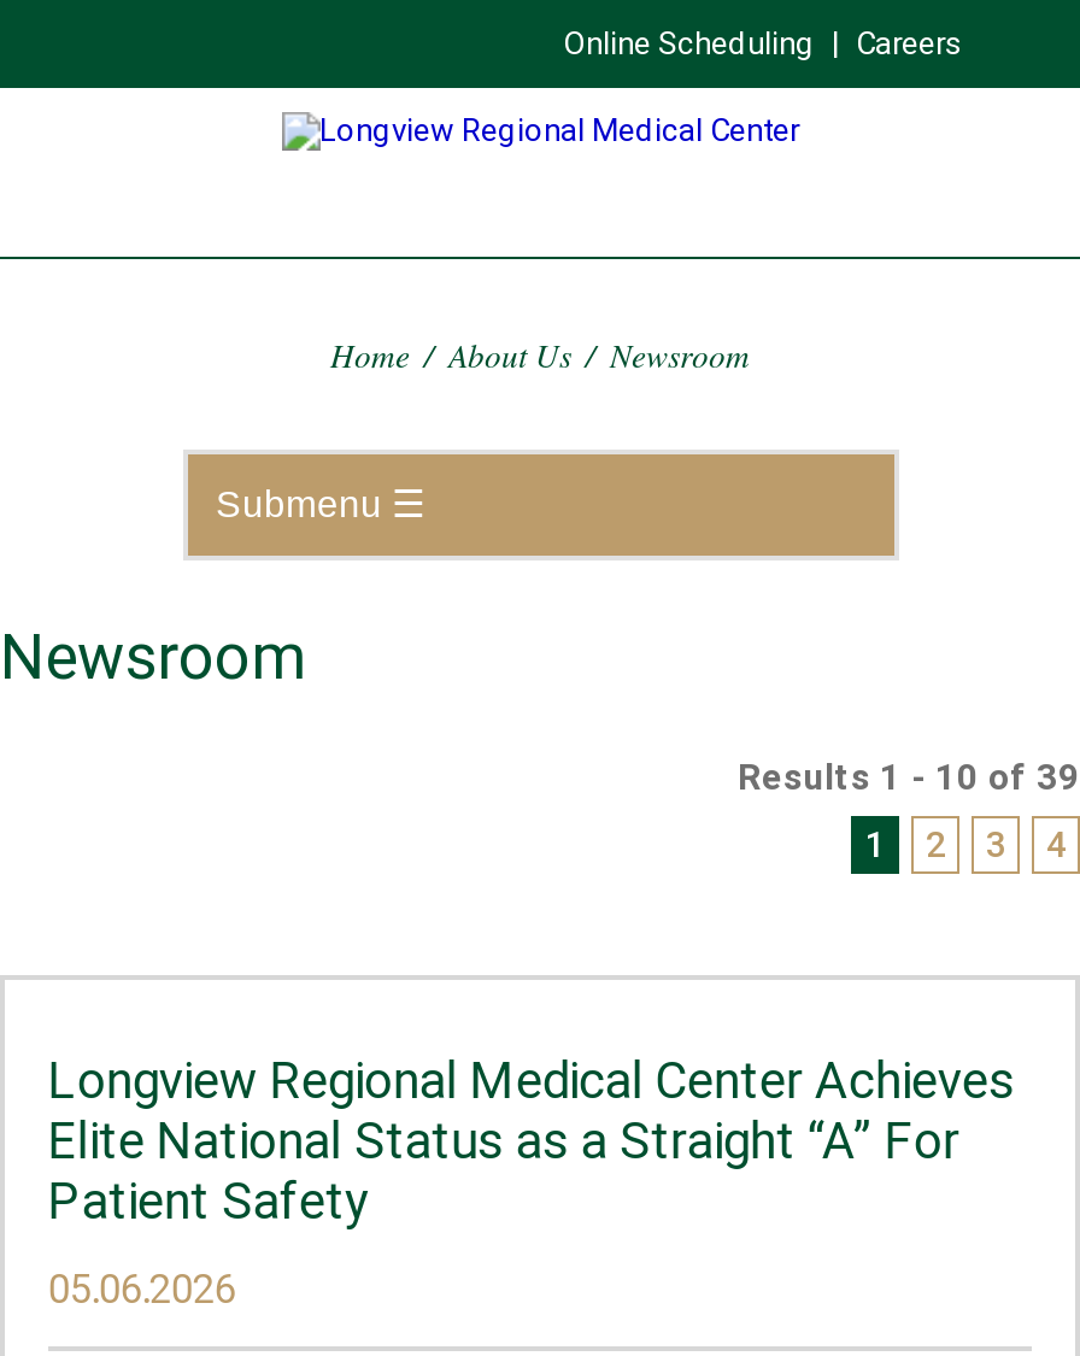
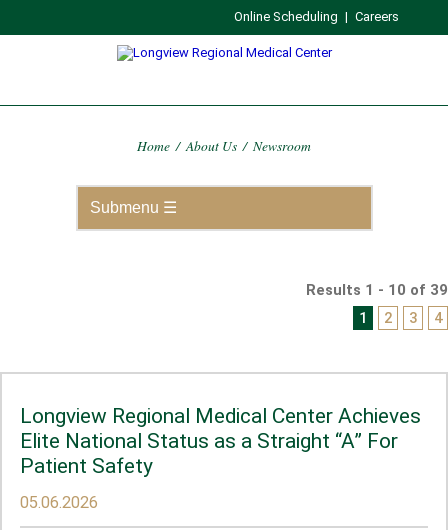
[0,621,306,693] Newsroom -> none

